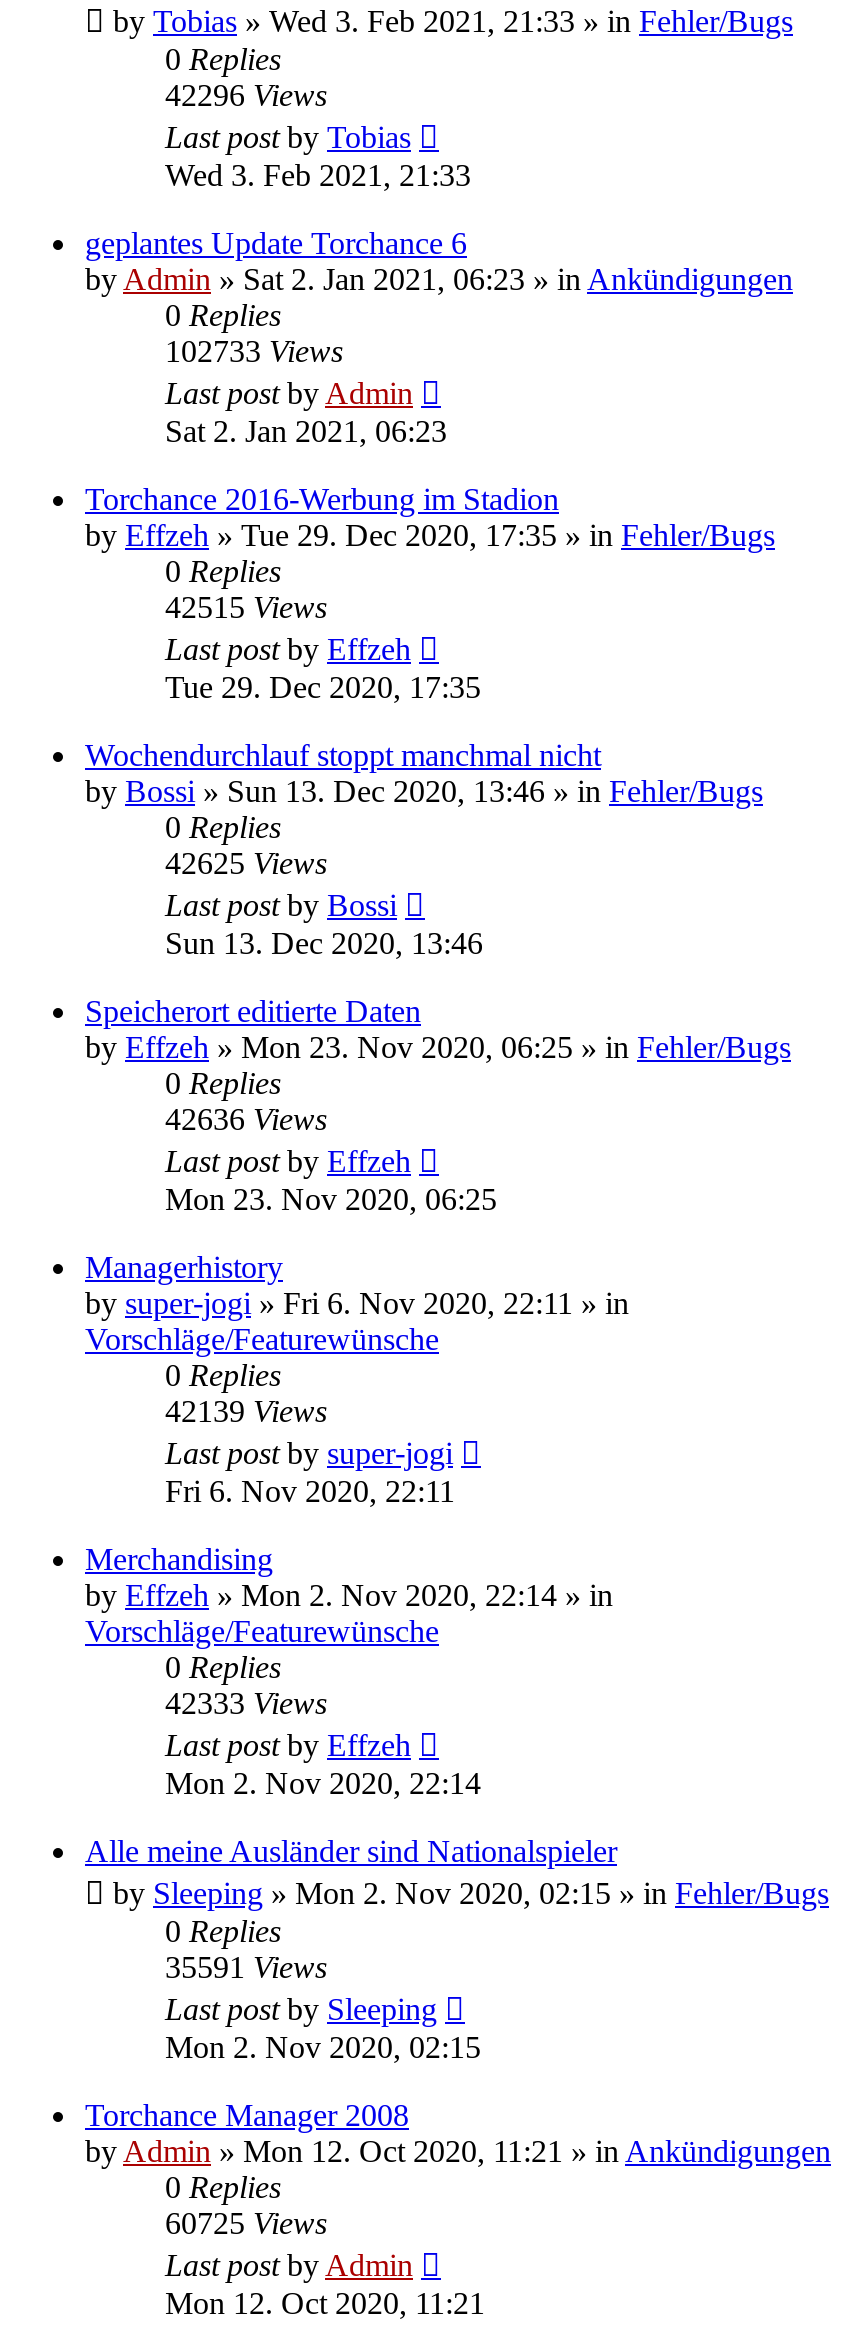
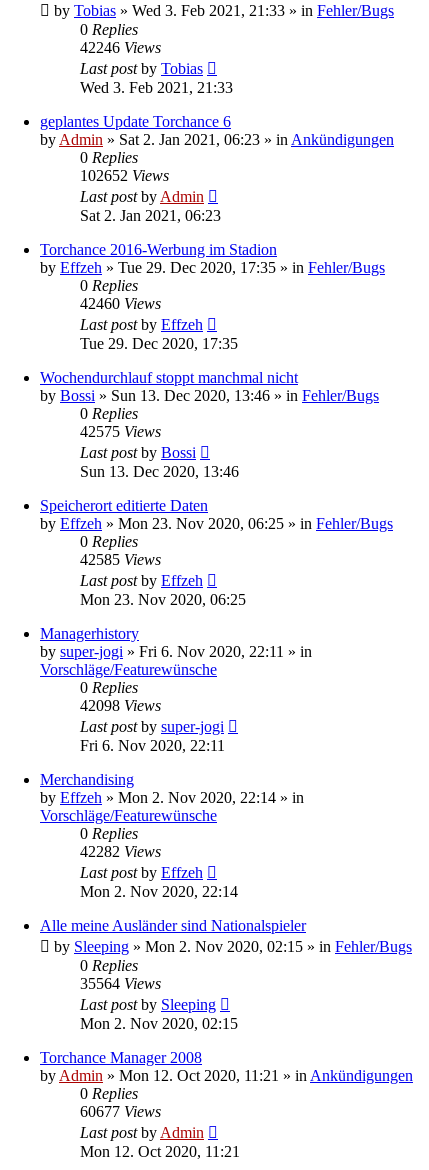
[165,79,327,113] 42296 Views -> [80,39,161,56] 42246 Views
[165,335,343,369] 102733 Views -> [80,167,169,184] 102652 Views
[165,591,327,625] 42515 Views -> [80,295,161,312] 42460 Views
[165,847,327,881] 42625 Views -> [80,423,161,440] 42575 Views
[165,1103,327,1137] 42636 Views -> [80,551,161,568] 42585 Views
[165,1395,327,1429] 42139 Views -> [80,697,161,714] 42098 Views
[165,1687,327,1721] 42333 Views -> [80,843,161,860] 42282 Views
[165,1951,327,1985] 35591 Views -> [80,975,161,992] 35564 Views
[165,2207,327,2241] 60725 Views -> [80,1103,161,1120] 60677 Views

